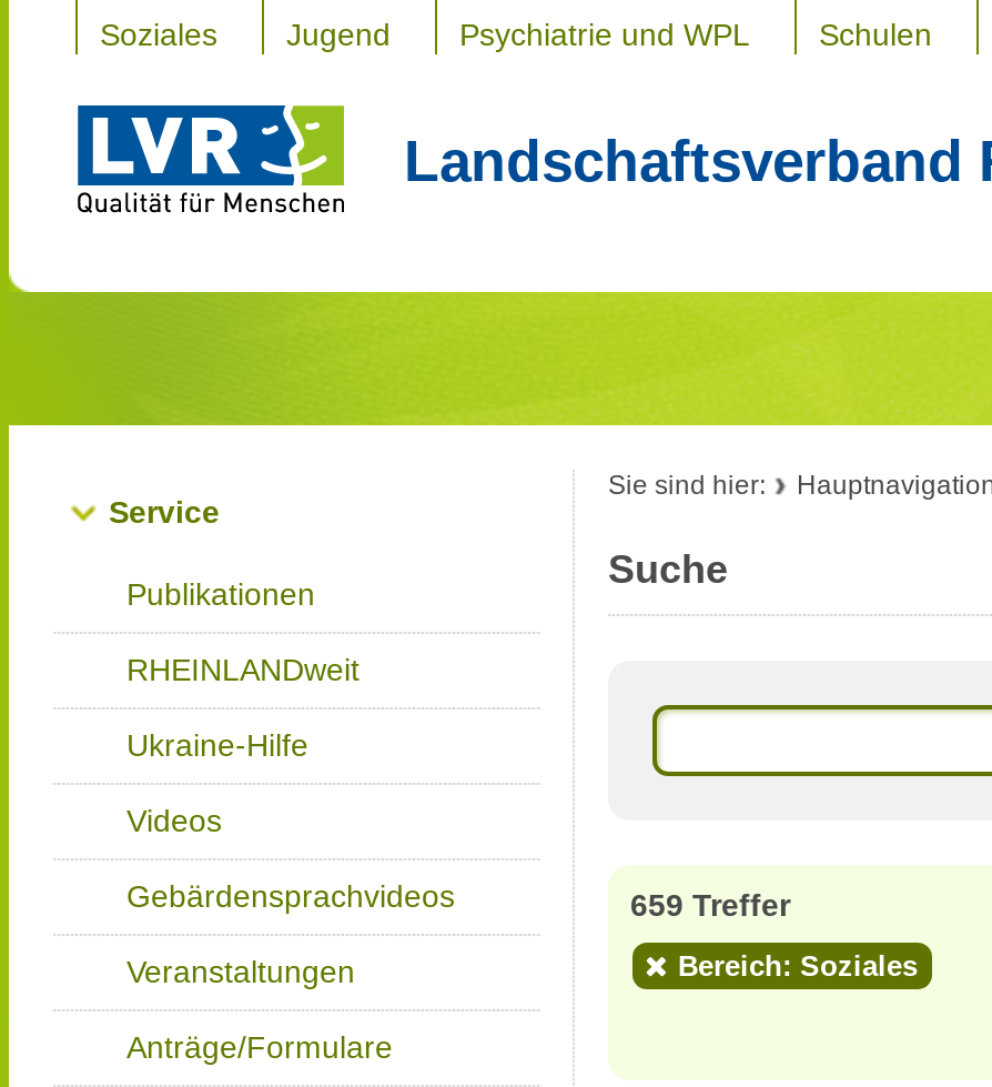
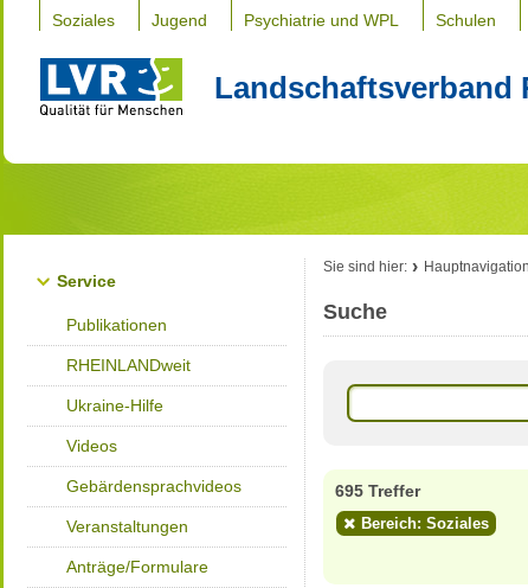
[630,887,790,923] 659 Treffer -> [335,481,420,500] 695 Treffer

